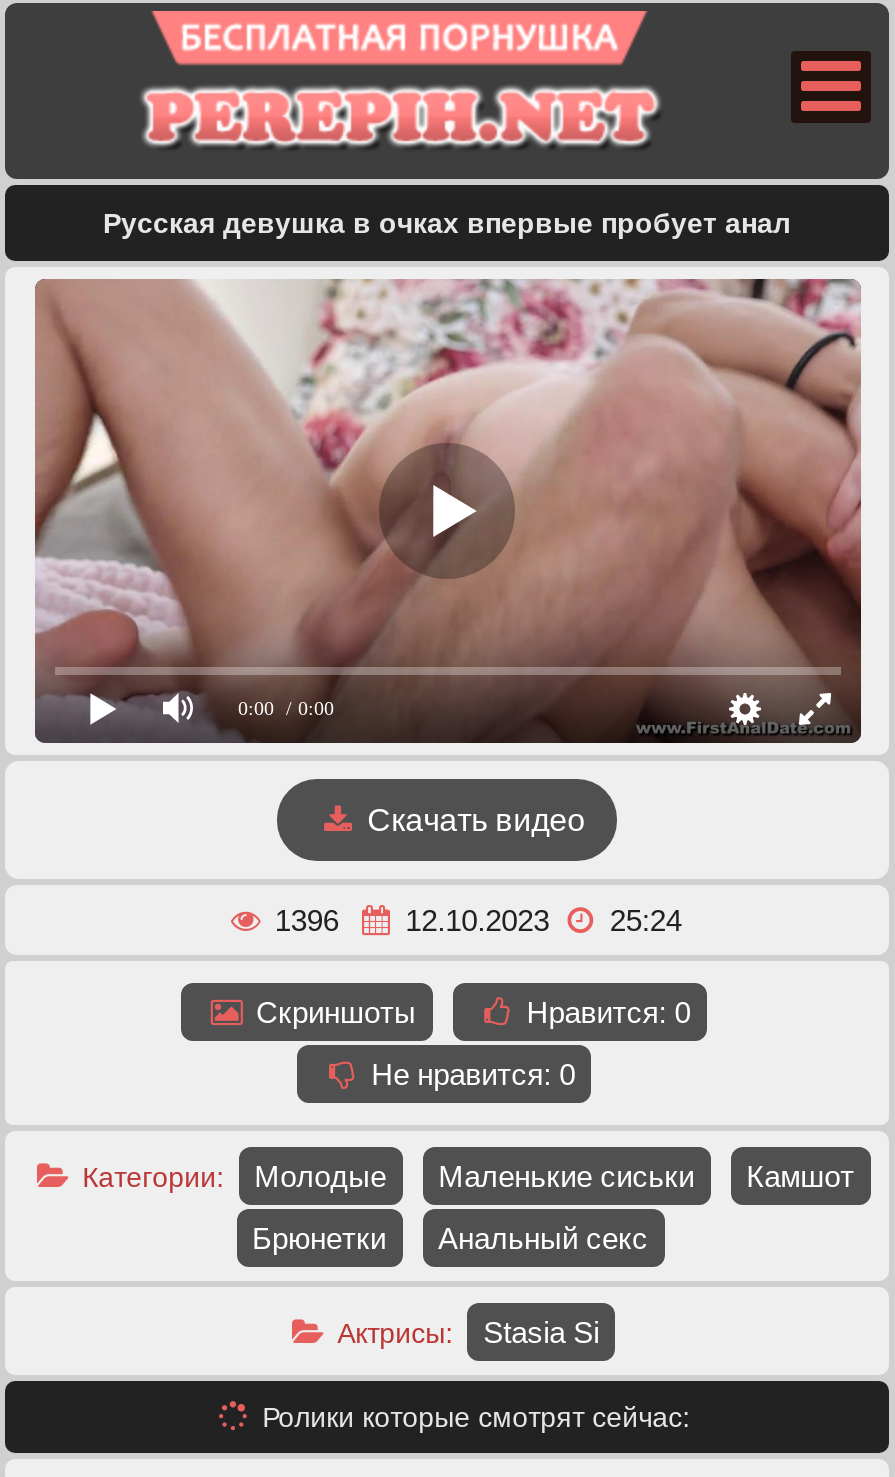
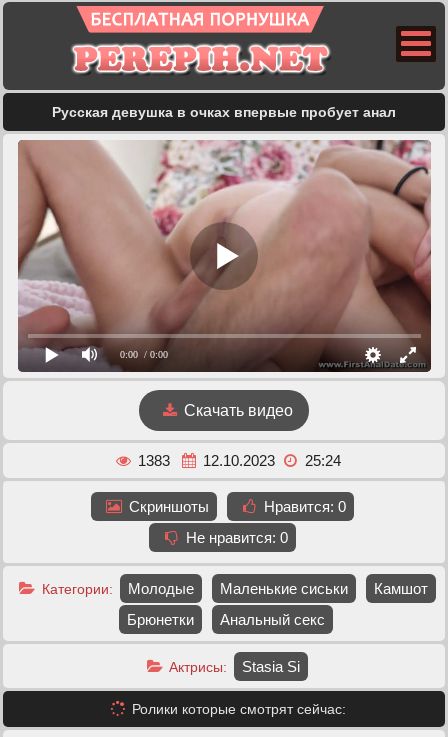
[267,904,682,938] 1396 12.10.2023 25:24 -> [134,452,341,469] 1383 12.10.2023 25:24

